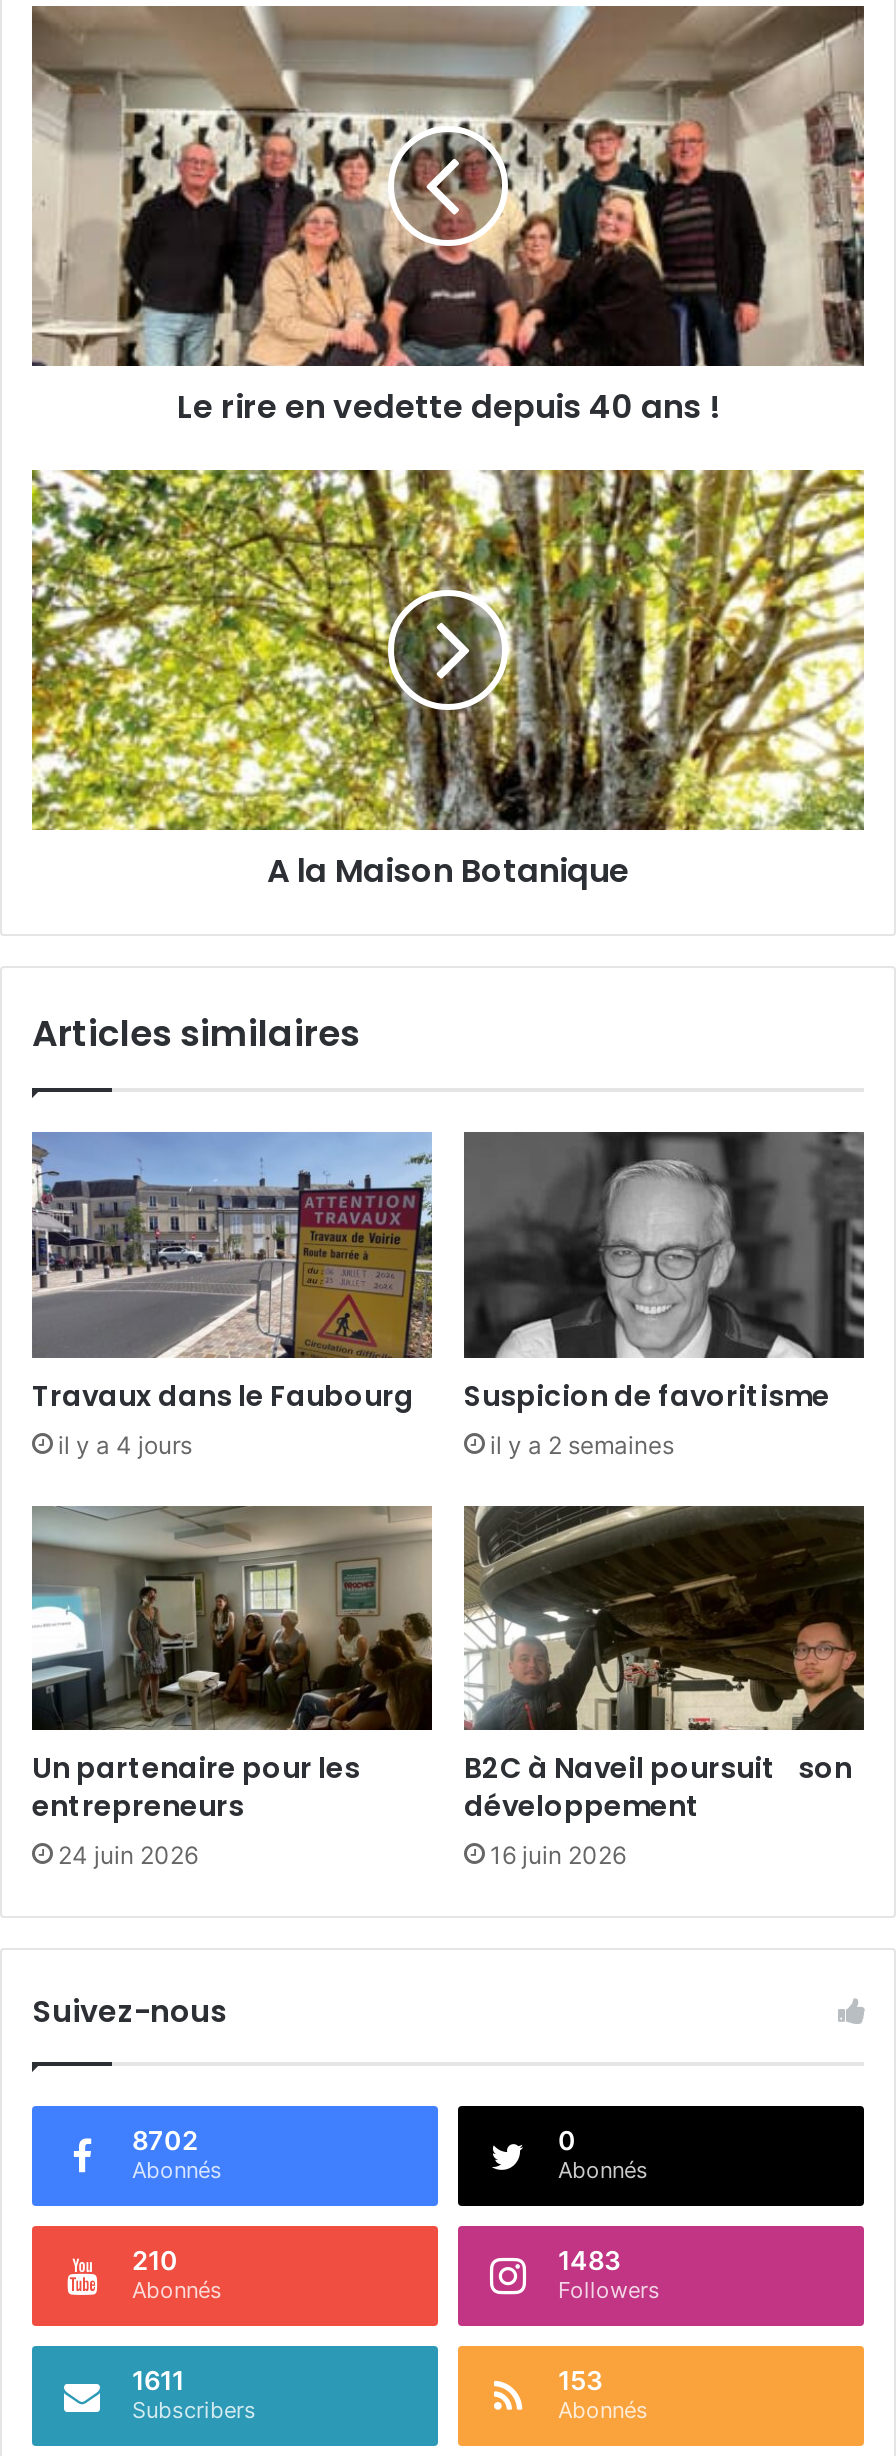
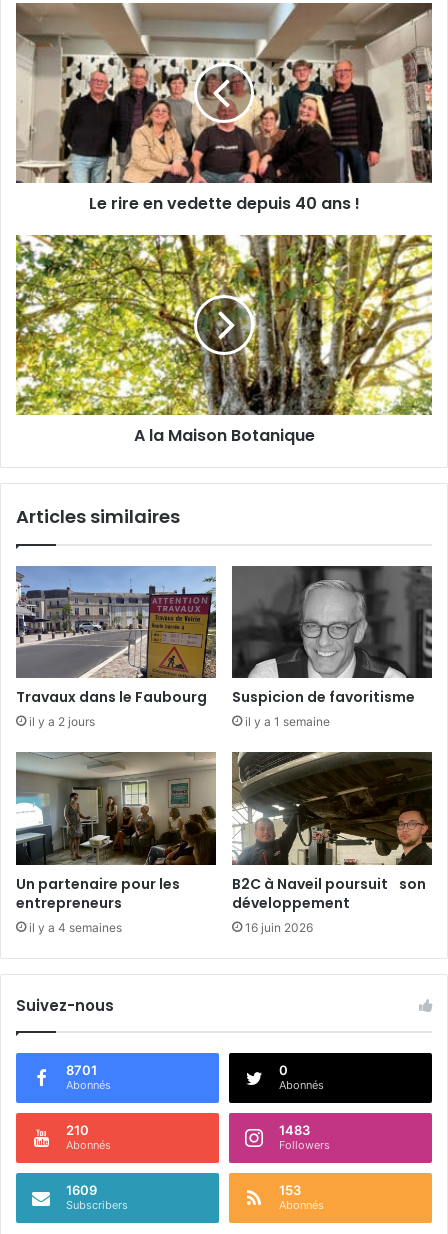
[58,1429,192,1459] il y a 4 jours -> [29,714,95,729] il y a 2 jours
[490,1429,674,1459] il y a 2 semaines -> [245,714,330,729] il y a 1 semaine
[58,1841,198,1871] 24 juin 2026 -> [29,920,122,935] il y a 4 semaines
[132,2125,198,2157] 8702 -> [66,1062,97,1078] 8701
[132,2365,184,2397] 1611 -> [66,1182,97,1198] 1609

